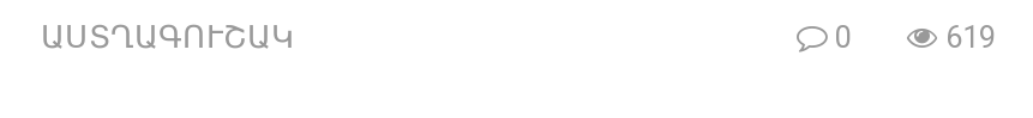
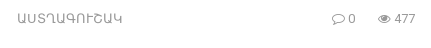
[938,20,996,56] 619 -> [391,11,415,26] 477

